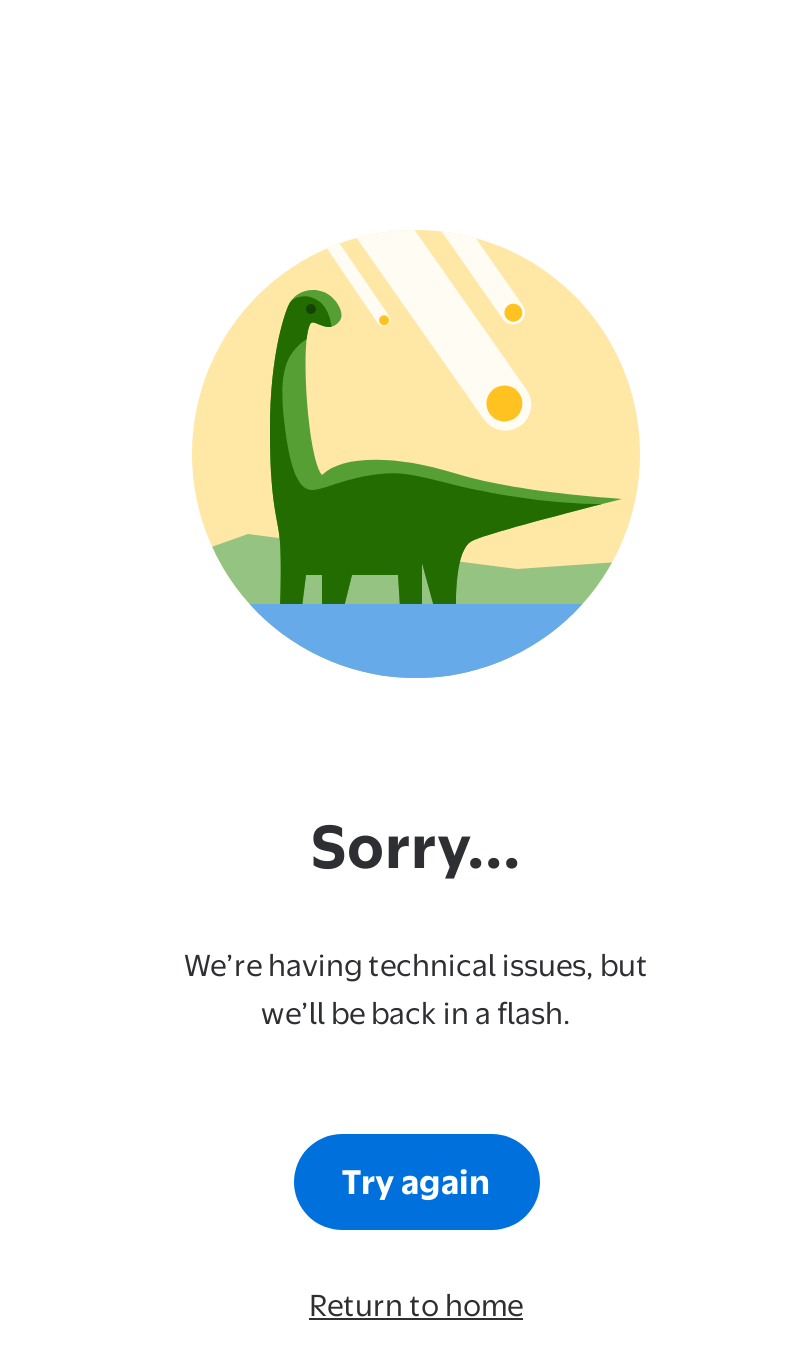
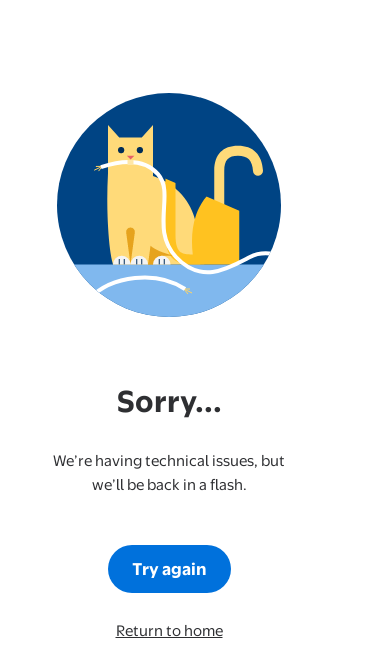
[192,230,640,632] [image] -> [56,92,282,295] [image]

